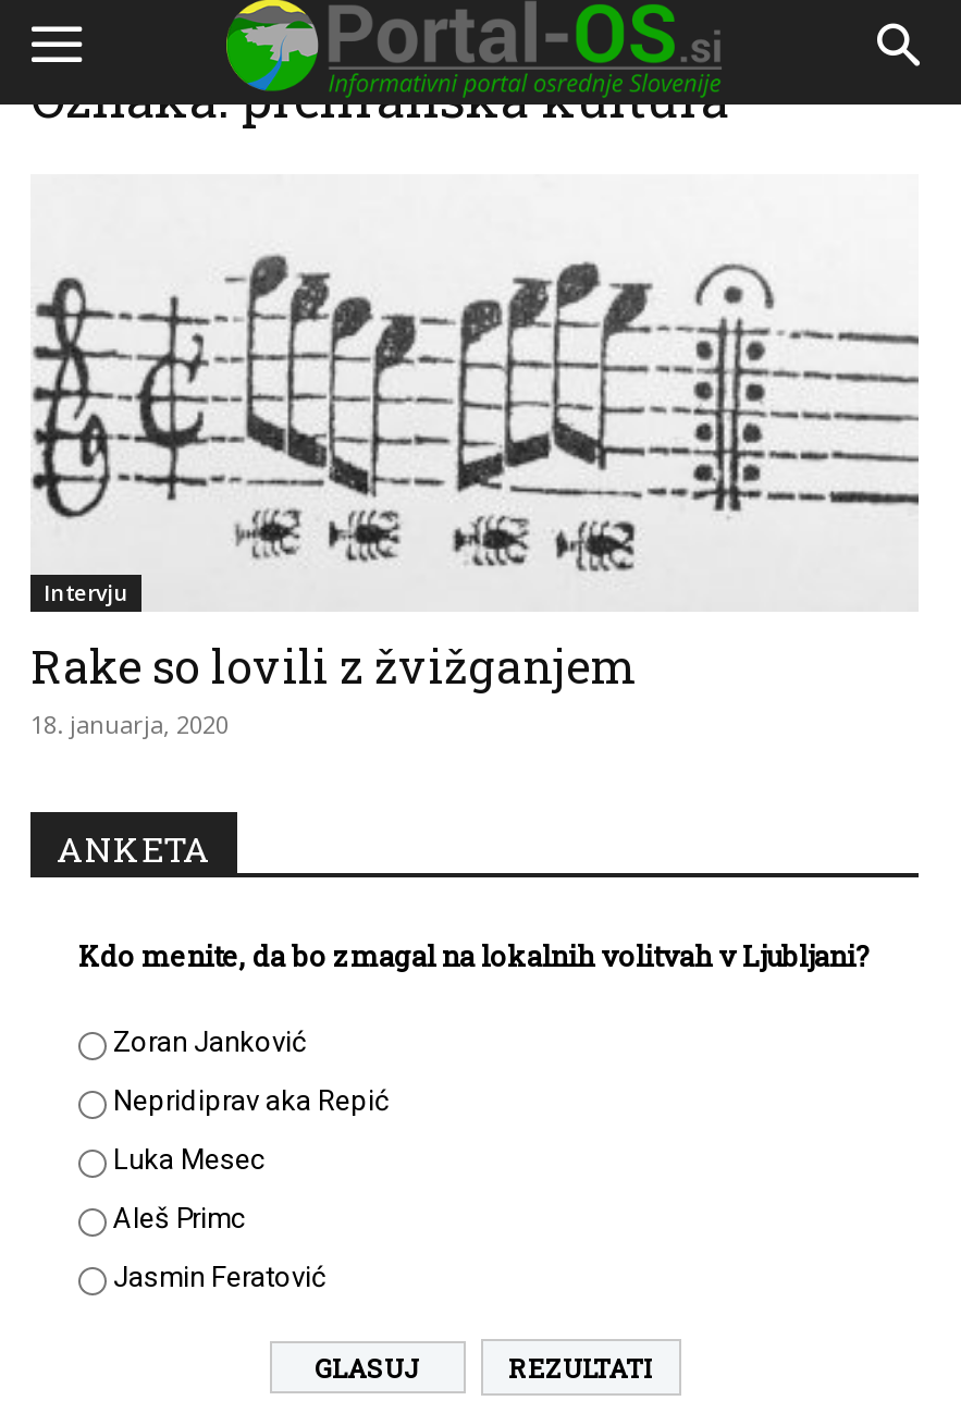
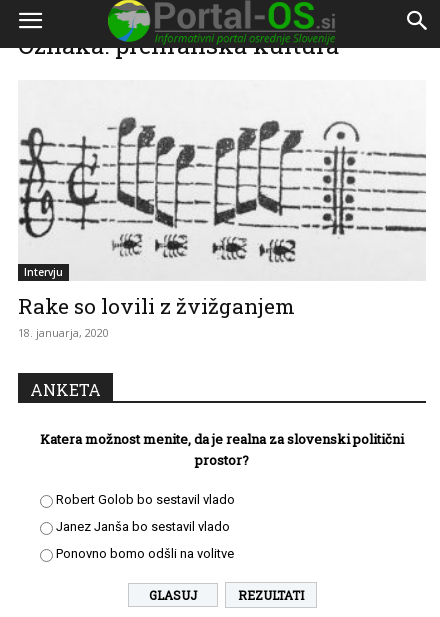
[78,937,871,1294] Kdo menite, da bo zmagal na lokalnih volitvah v Ljubljani? | Zoran Janković | Nepridiprav aka Repić | Luka Mesec | Aleš Primc | Jasmin Feratović -> [40,430,404,561] Katera možnost menite, da je realna za slovenski politični | prostor? | Robert Golob bo sestavil vlado | Janez Janša bo sestavil vlado | Ponovno bomo odšli na volitve

